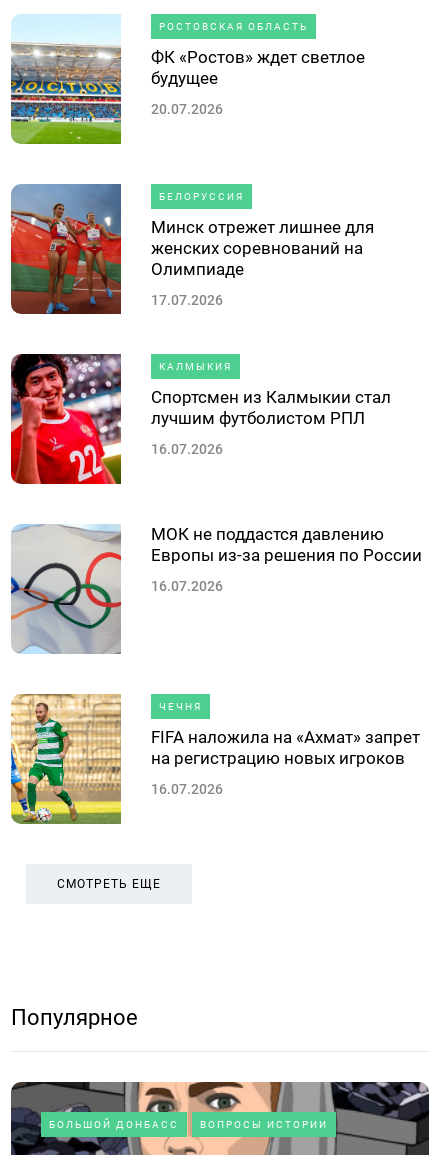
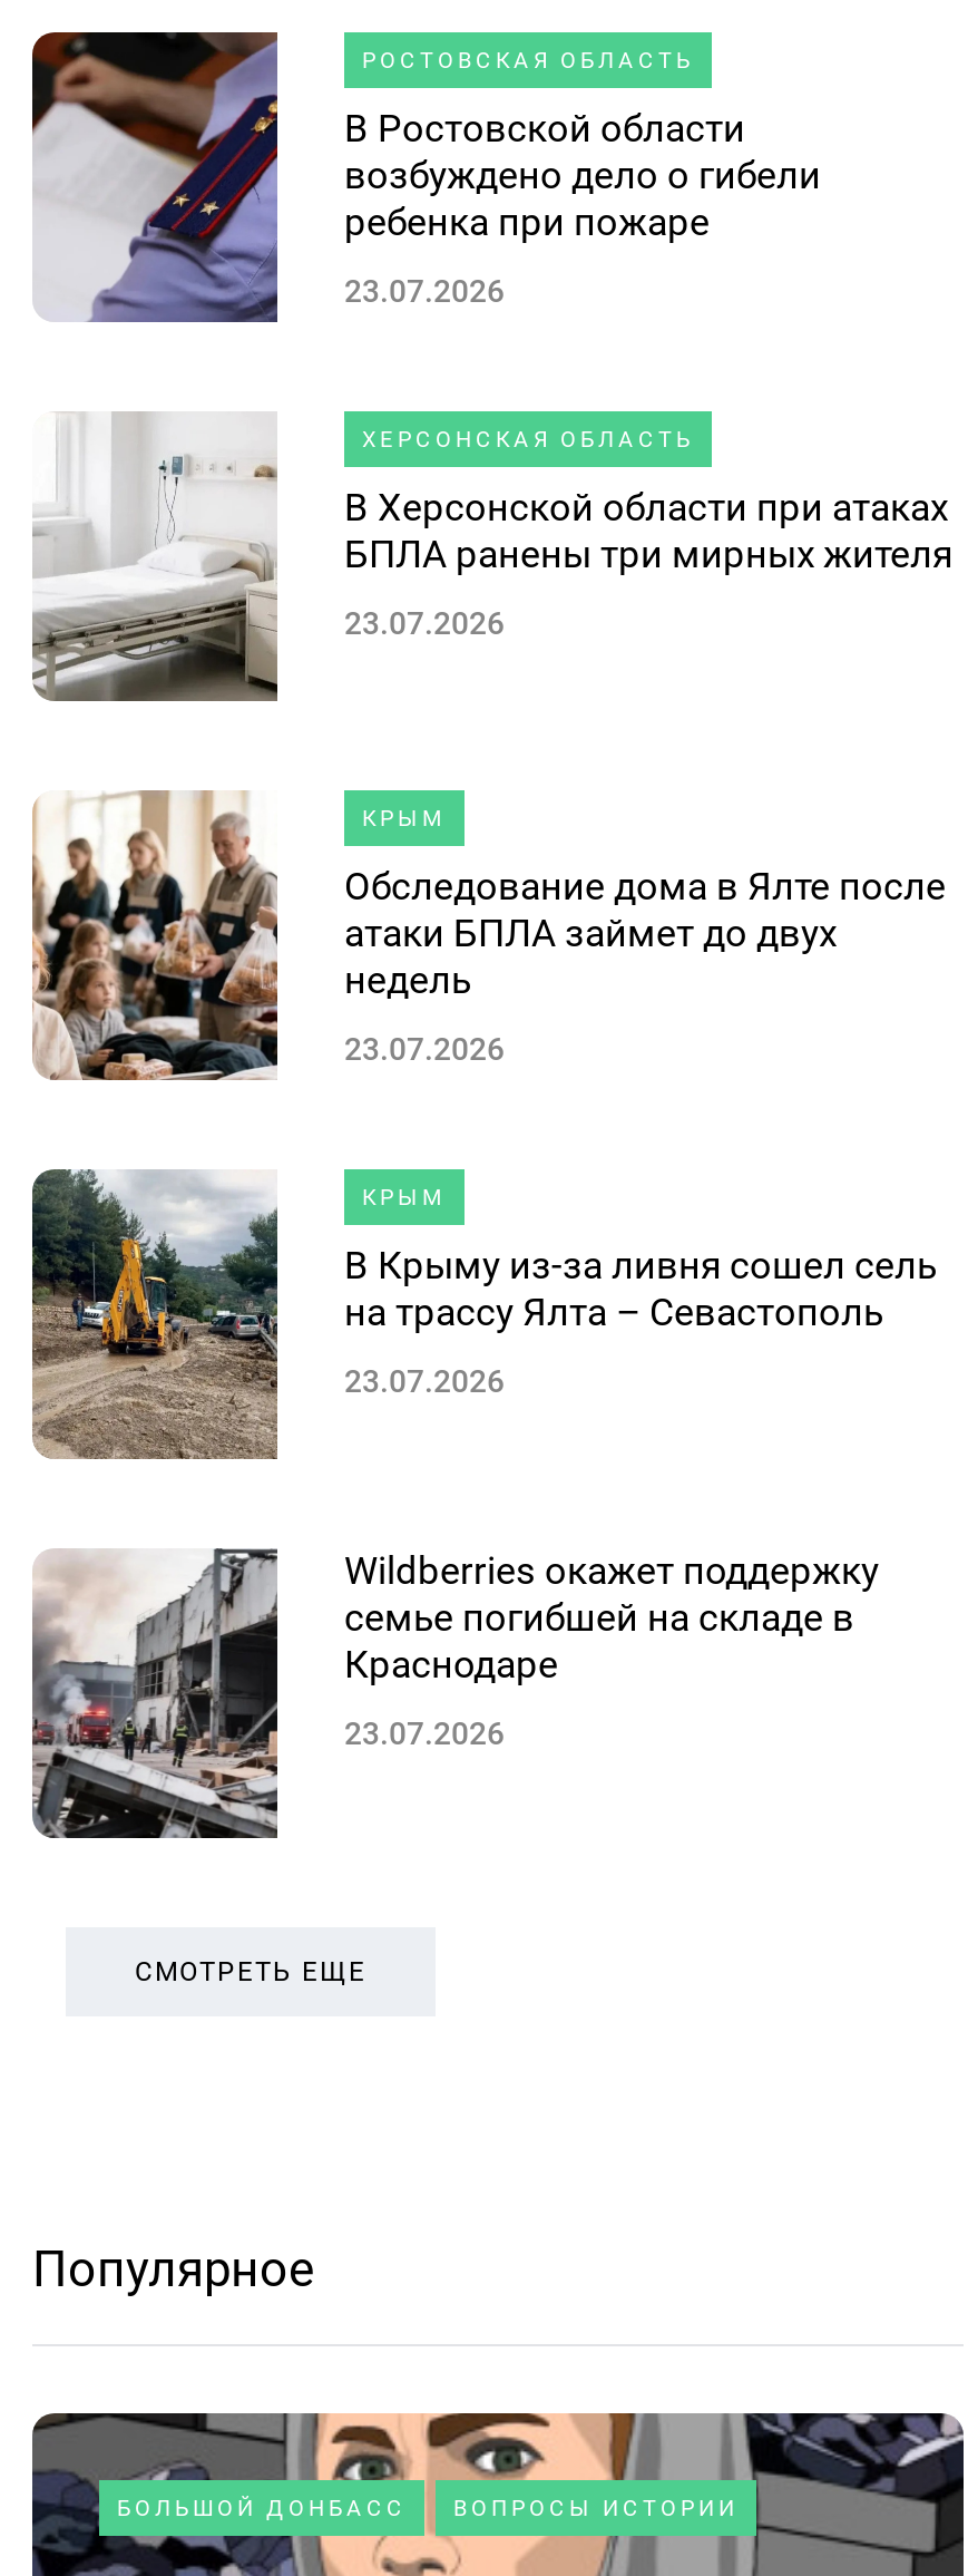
[10,14,365,145] [image] | ФК «Ростов» ждет светлое | будущее -> [30,30,821,324] [image] | В Ростовской области | возбуждено дело о гибели | ребенка при пожаре
[151,101,223,117] 20.07.2026 -> [344,273,505,309] 23.07.2026
[10,183,374,314] [image] | Минск отрежет лишнее для | женских соревнований на | Олимпиаде -> [32,411,952,701] [image] | В Херсонской области при атаках | БПЛА ранены три мирных жителя
[159,191,244,202] БЕЛОРУССИЯ -> [362,427,694,451] ХЕРСОНСКАЯ ОБЛАСТЬ
[151,292,223,308] 17.07.2026 -> [344,605,505,641] 23.07.2026
[10,353,391,485] [image] | Спортсмен из Калмыкии стал | лучшим футболистом РПЛ -> [32,790,946,1082] [image] | Обследование дома в Ялте после | атаки БПЛА займет до двух | недель
[159,361,232,372] КАЛМЫКИЯ -> [362,806,447,830] КРЫМ
[151,441,223,457] 16.07.2026 -> [344,1031,505,1067] 23.07.2026
[10,524,223,654] [image] | 16.07.2026 -> [30,1167,937,1461] [image] | В Крыму из-за ливня сошел сель | на трассу Ялта – Севастополь
[151,524,422,565] МОК не поддастся давлению | Европы из-за решения по России -> [362,1185,447,1209] КРЫМ
[10,693,420,825] [image] | FIFA наложила на «Ахмат» запрет | на регистрацию новых игроков -> [30,1546,879,1840] [image] | Wildberries окажет поддержку | семье погибшей на складе в | Краснодаре
[159,701,202,712] ЧЕЧНЯ -> [344,1363,505,1399] 23.07.2026
[151,781,223,797] 16.07.2026 -> [344,1715,505,1751] 23.07.2026

